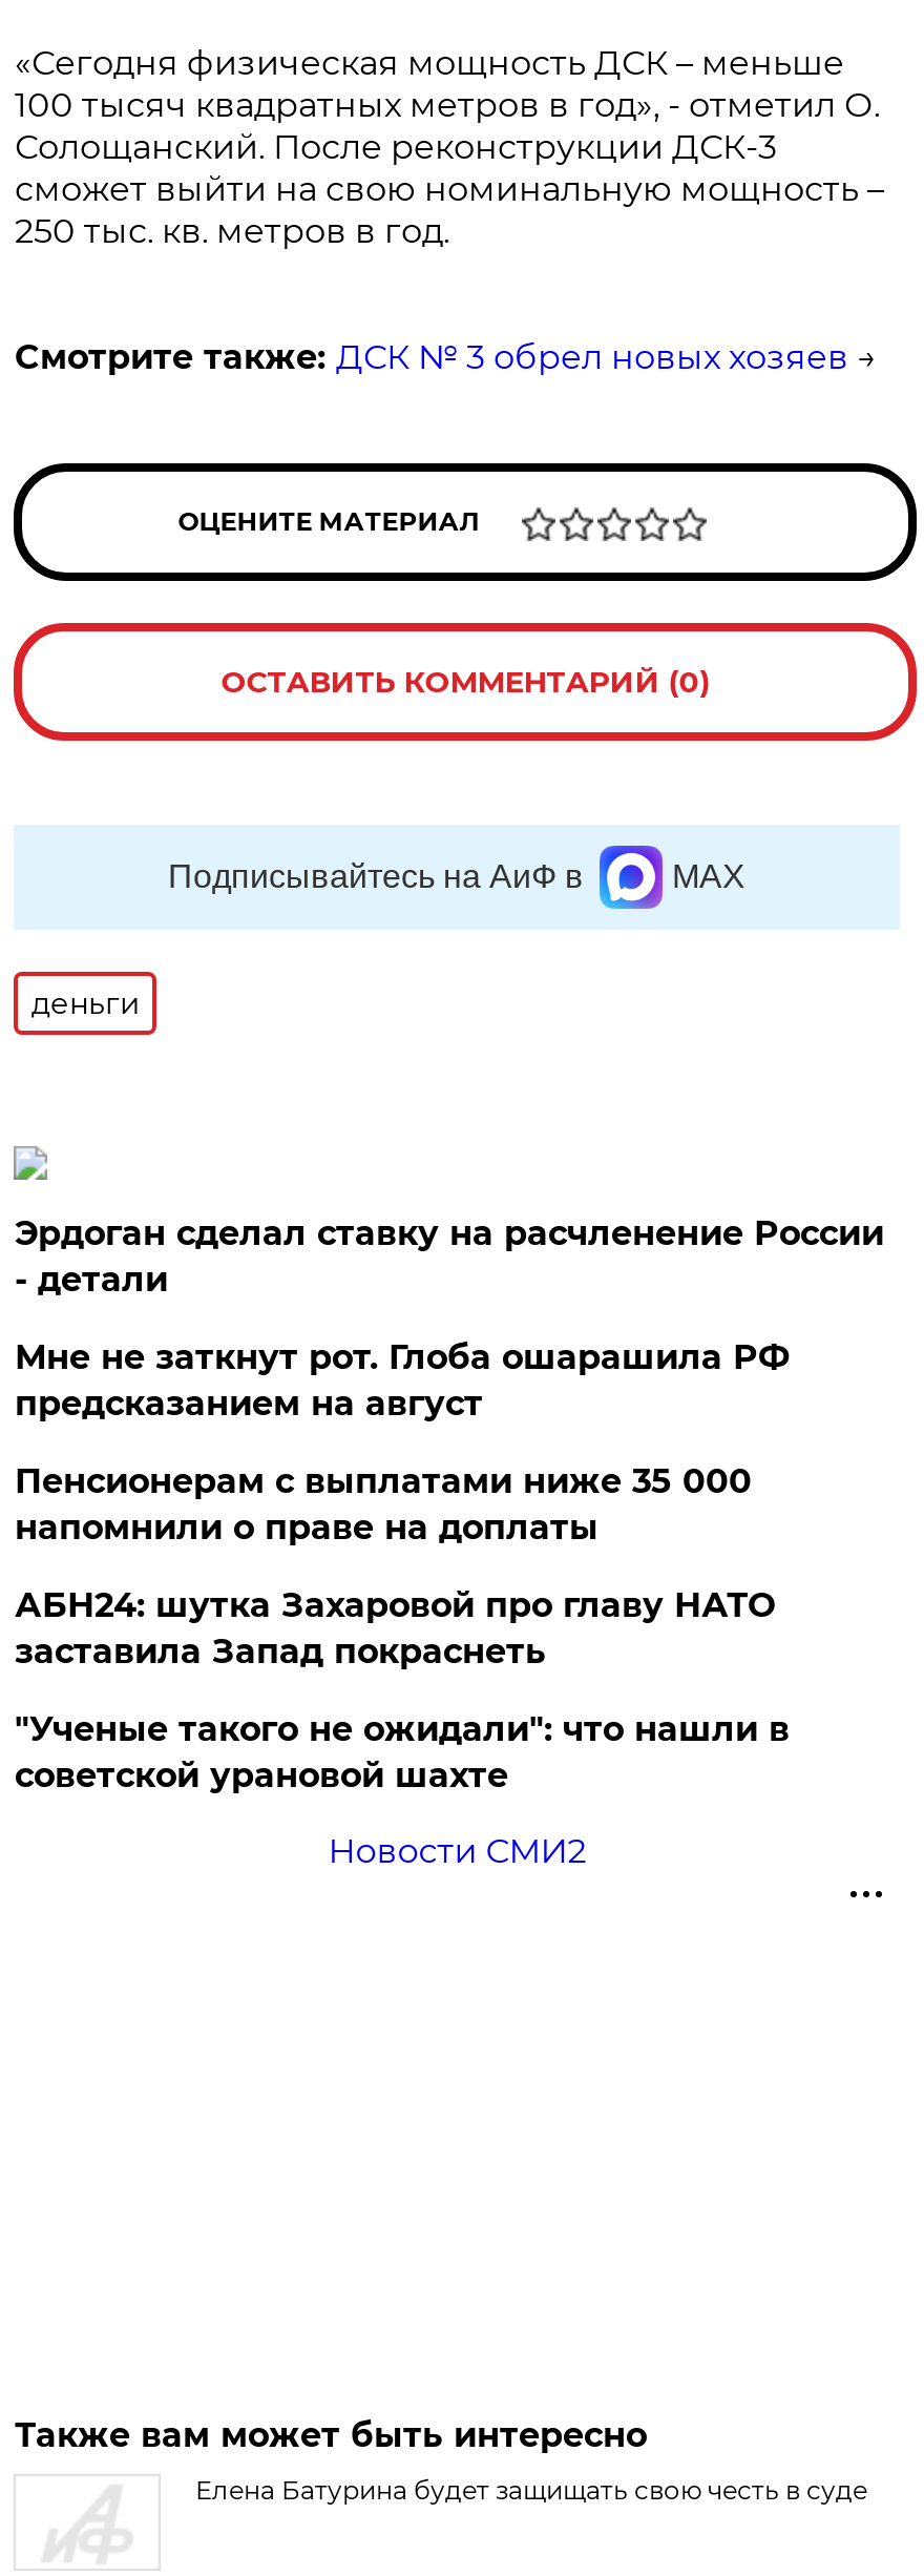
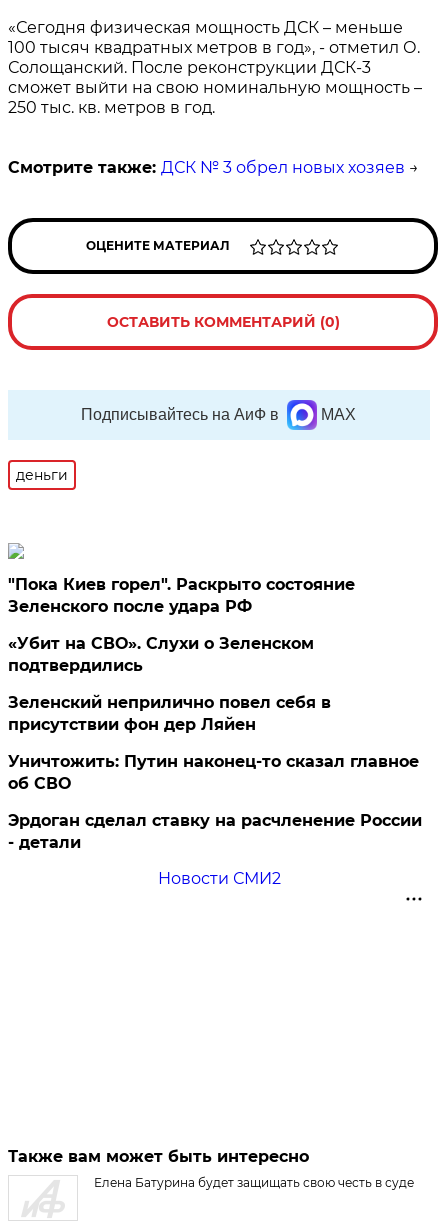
none -> [8,575,419,793] "Пока Киев горел". Раскрыто состояние | Зеленского после удара РФ | «Убит на СВО». Слухи о Зеленском | подтвердились | Зеленский неприлично повел cебя в | присутствии фон дер Ляйен | Уничтожить: Путин наконец-то сказал главное | об СВО
moved [14,1213,884,1300] -> [8,811,422,852]: Эрдоган сделал ставку на расчленение России | - детали
[14,1337,789,1795] Мне не заткнут рот. Глоба ошарашила РФ | предсказанием на август | Пенсионерам с выплатами ниже 35 000 | напомнили о праве на доплаты | АБН24: шутка Захаровой про главу НАТО | заставила Запад покраснеть | "Ученые такого не ожидали": что нашли в | советской урановой шахте -> none

